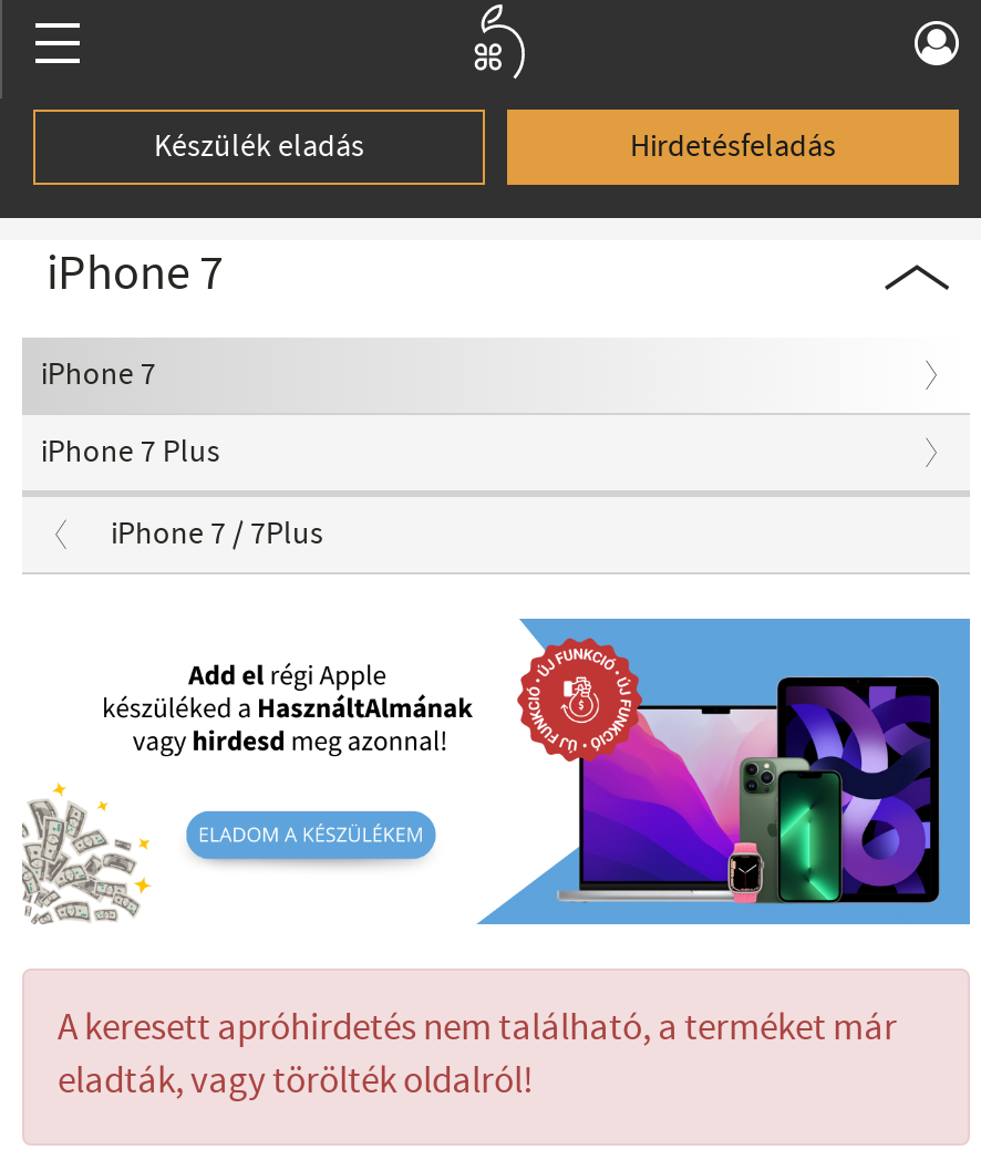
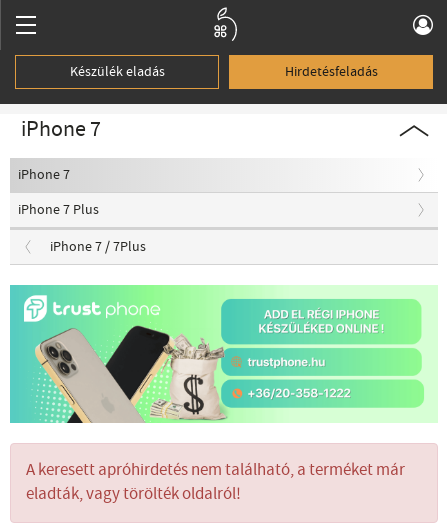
[22,617,970,926] [image] -> [9,284,438,424] [image]

